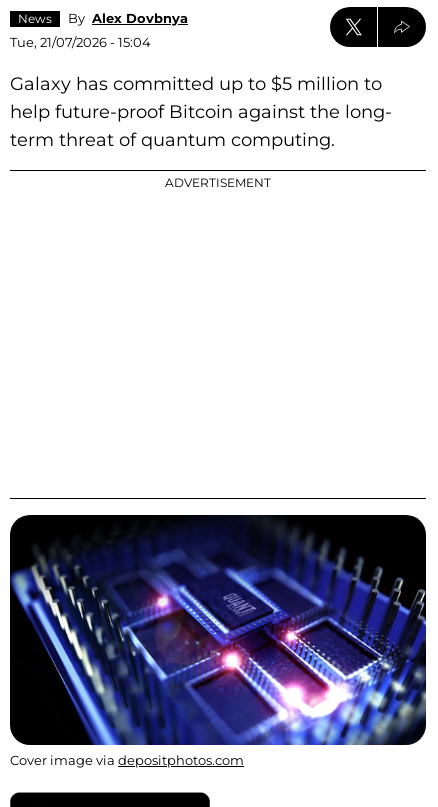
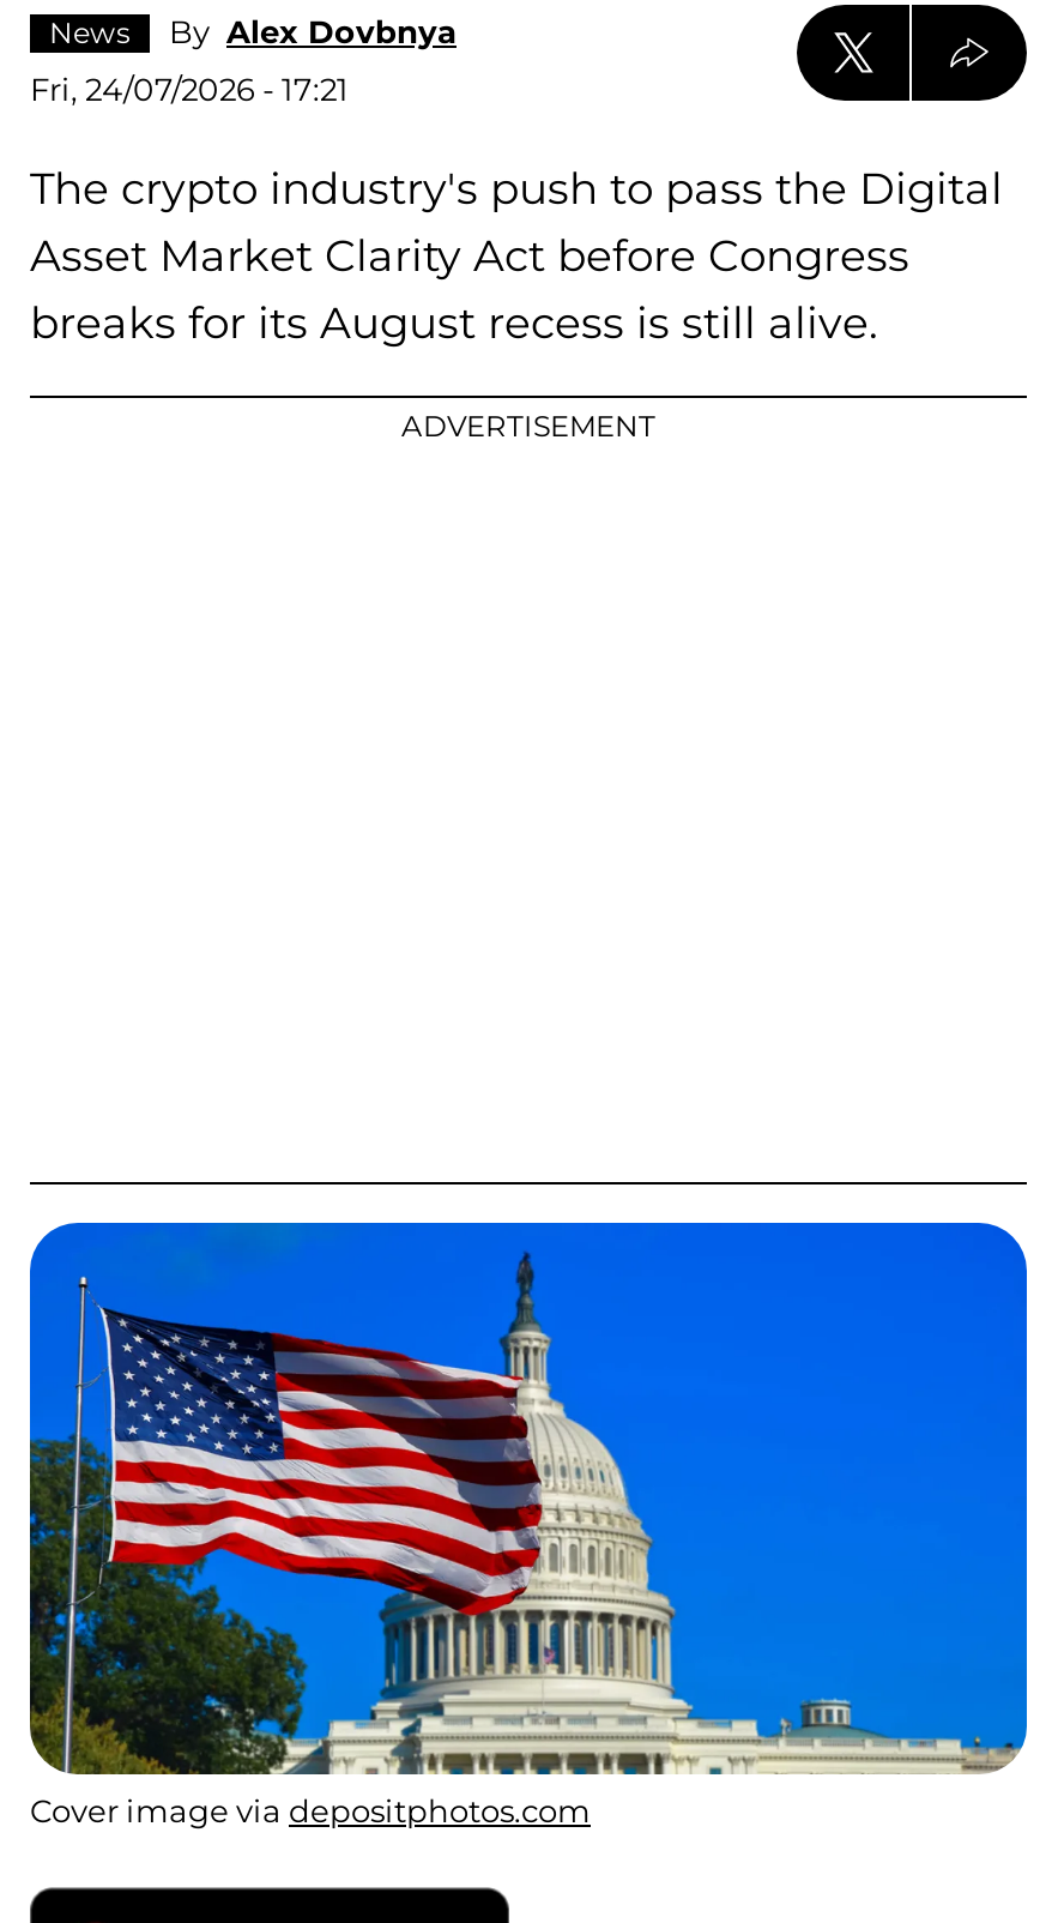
[10,34,151,50] Tue, 21/07/2026 - 15:04 -> [30,70,349,109] Fri, 24/07/2026 - 17:21
[10,73,392,151] Galaxy has committed up to $5 million to | help future-proof Bitcoin against the long- | term threat of quantum computing. -> [30,164,1003,351] The crypto industry's push to pass the Digital | Asset Market Clarity Act before Congress | breaks for its August recess is still alive.
[9,514,427,746] [image] -> [28,1220,1029,1777] [image]

